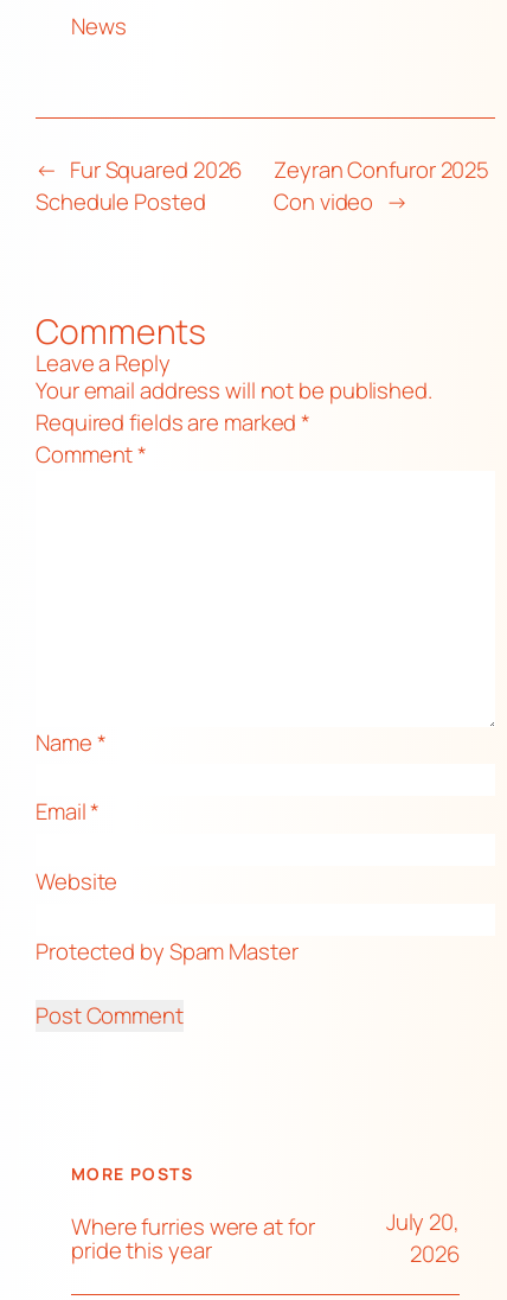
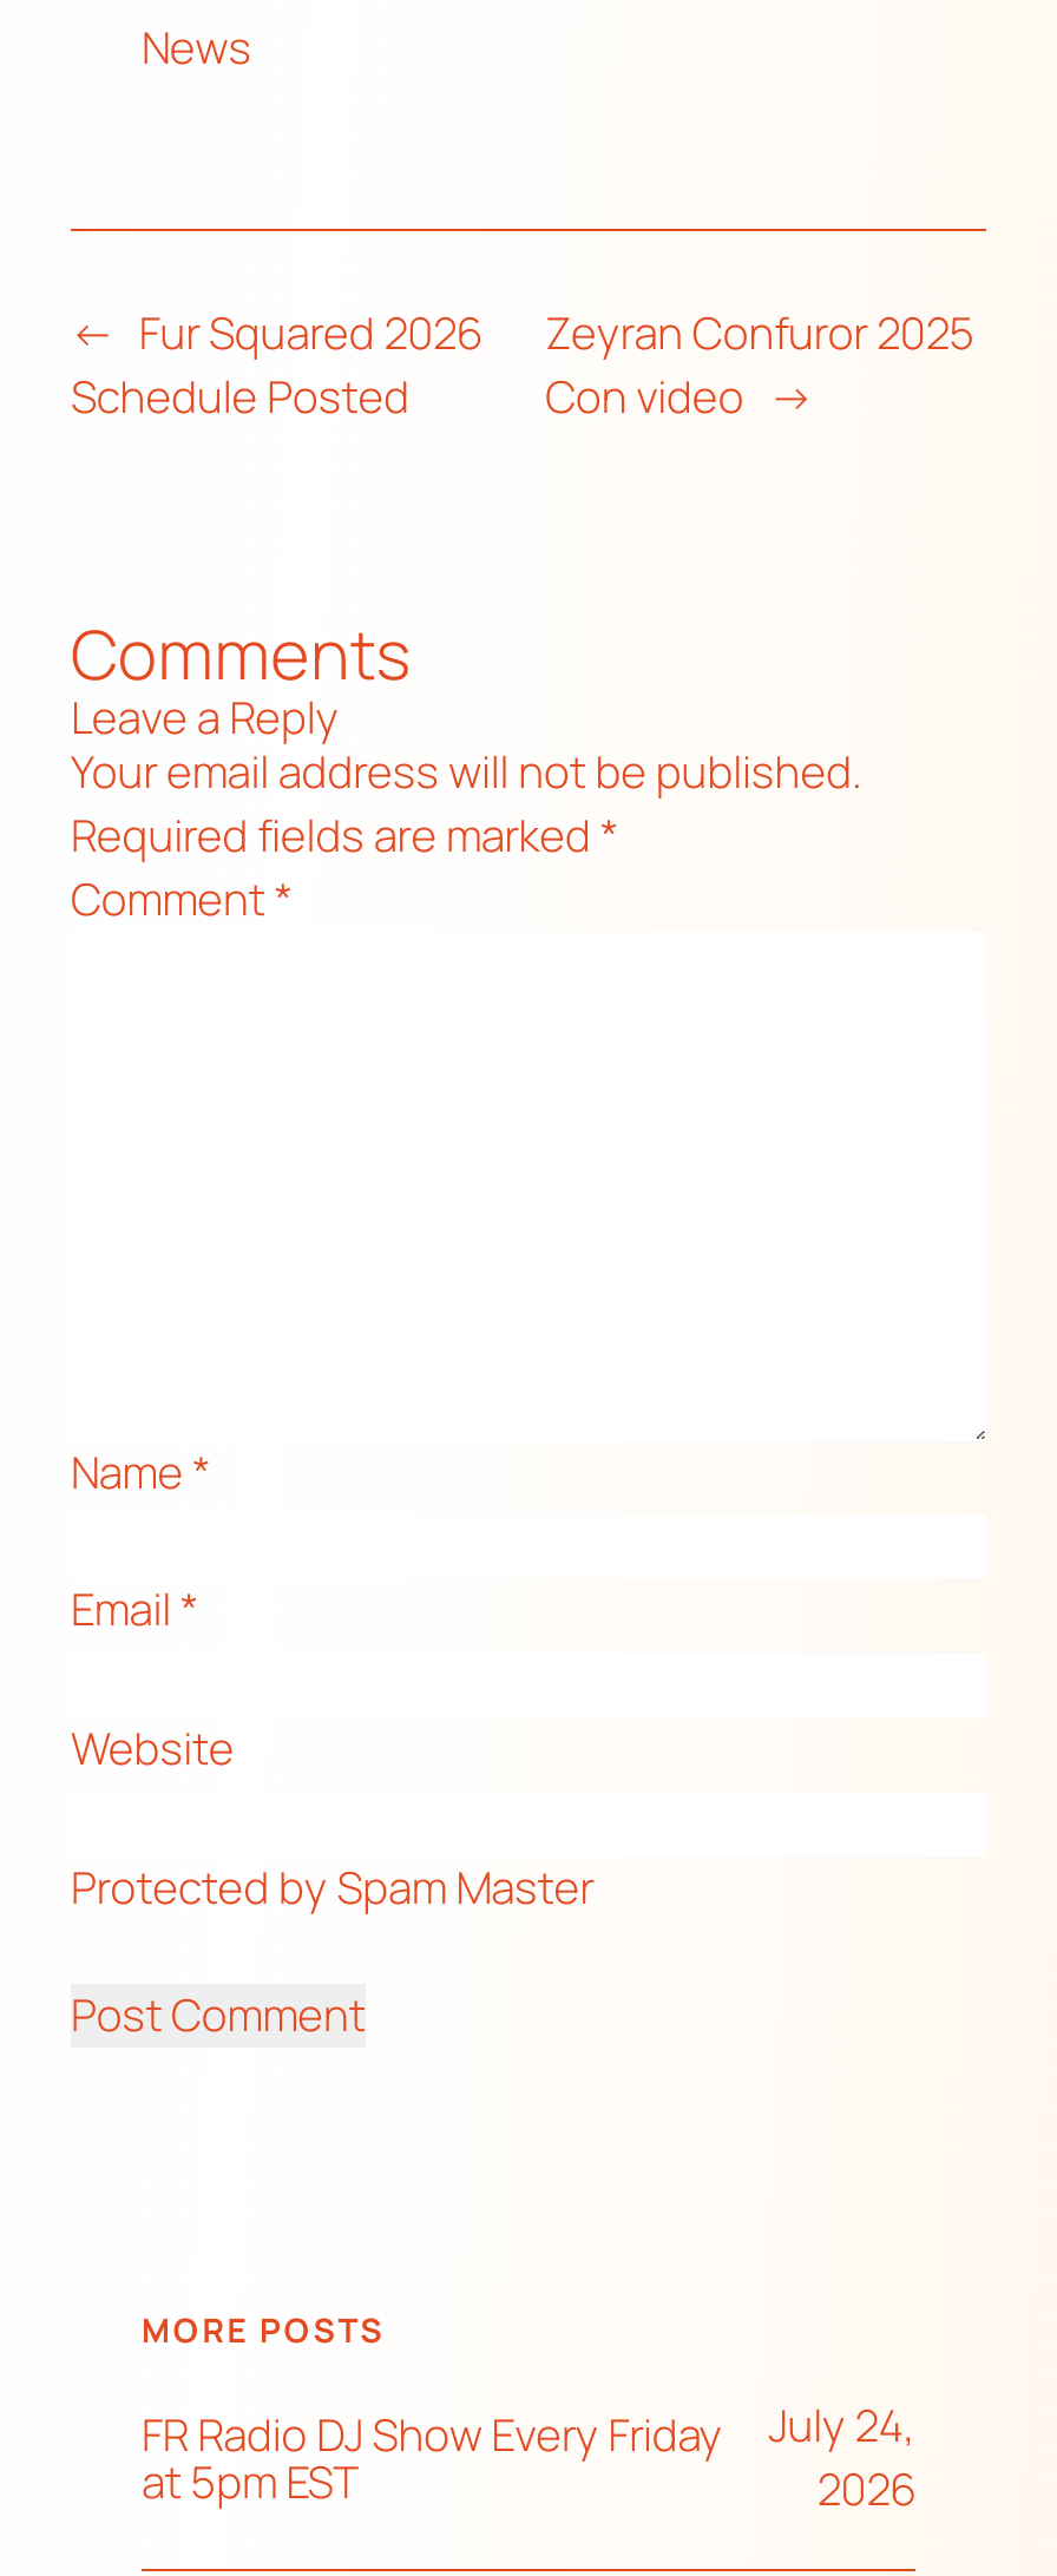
[71,1212,315,1266] Where furries were at for | pride this year -> [142,2405,722,2513] FR Radio DJ Show Every Friday | at 5pm EST
[386,1207,460,1238] July 20, -> [769,2395,915,2457] July 24,

